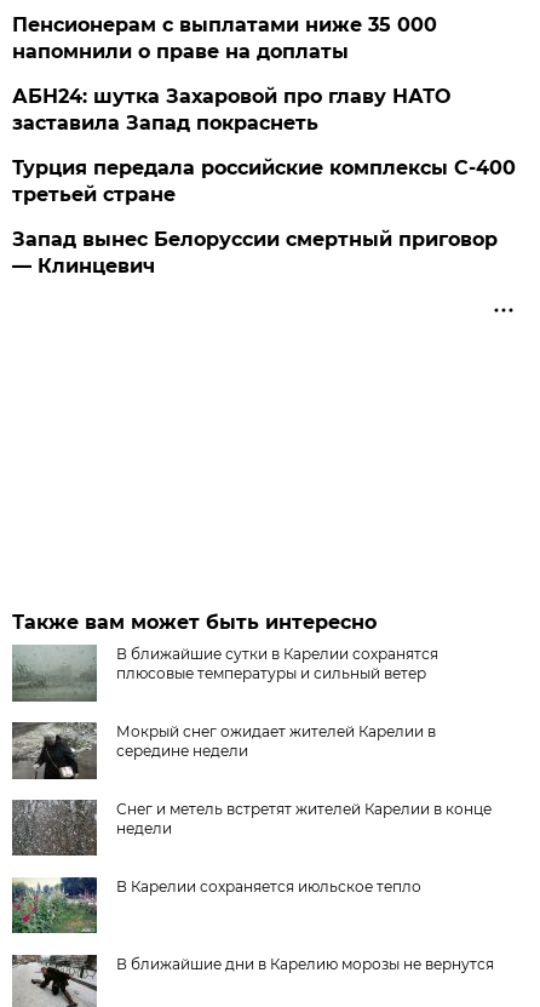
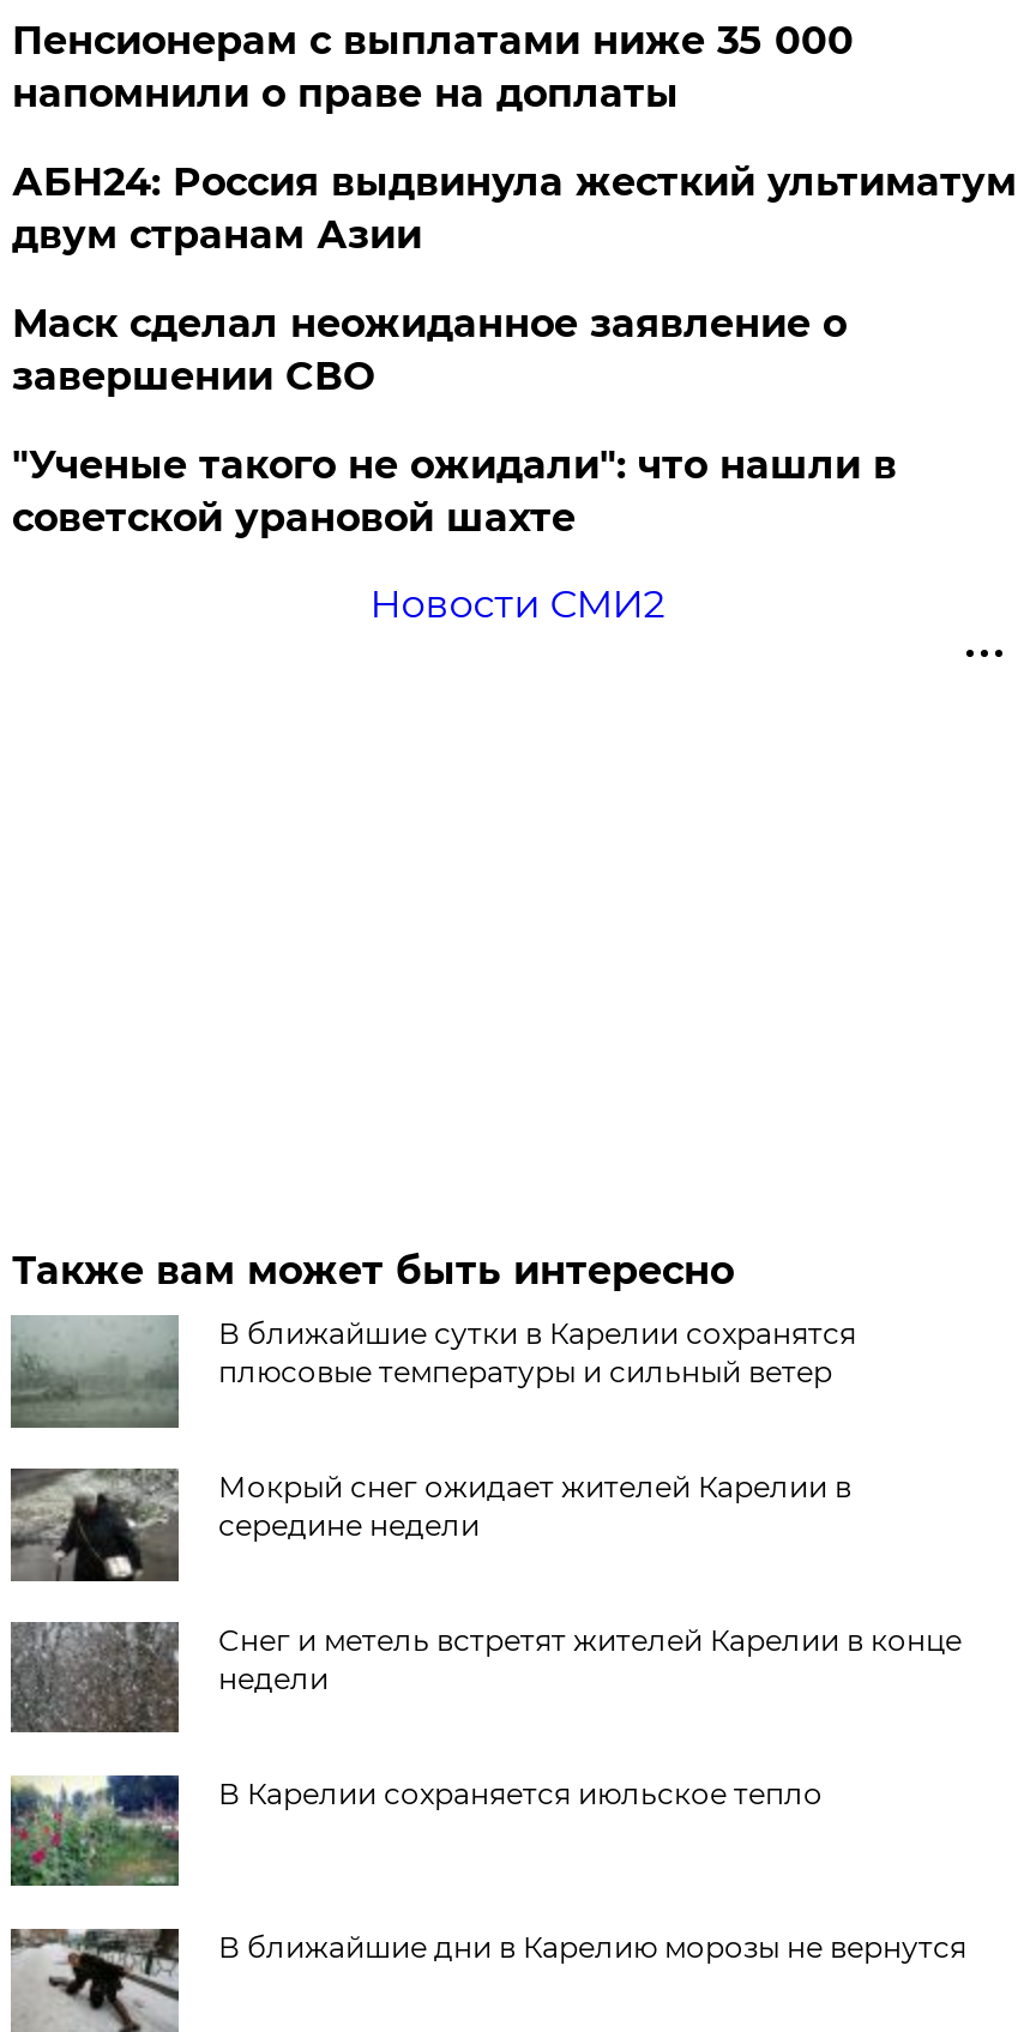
[13,85,516,277] АБН24: шутка Захаровой про главу НАТО | заставила Запад покраснеть | Турция передала российские комплексы С-400 | третьей стране | Запад вынес Белоруссии смертный приговор | — Клинцевич -> [12,159,1017,627] АБН24: Россия выдвинула жесткий ультиматум | двум странам Азии | Маск сделал неожиданное заявление о | завершении СВО | "Ученые такого не ожидали": что нашли в | советской урановой шахте | Новости СМИ2

